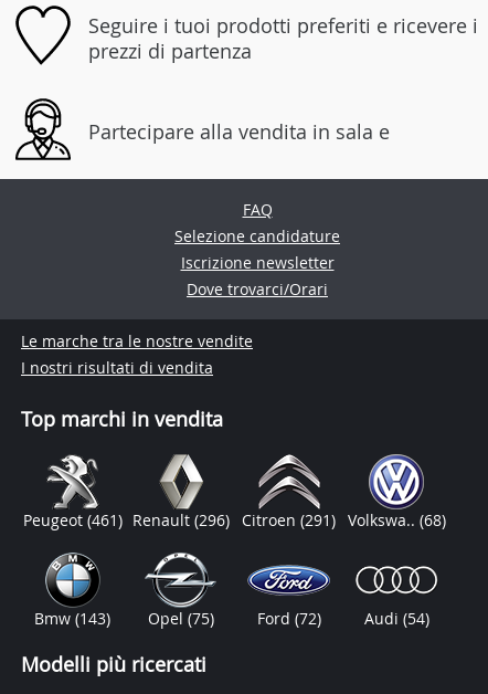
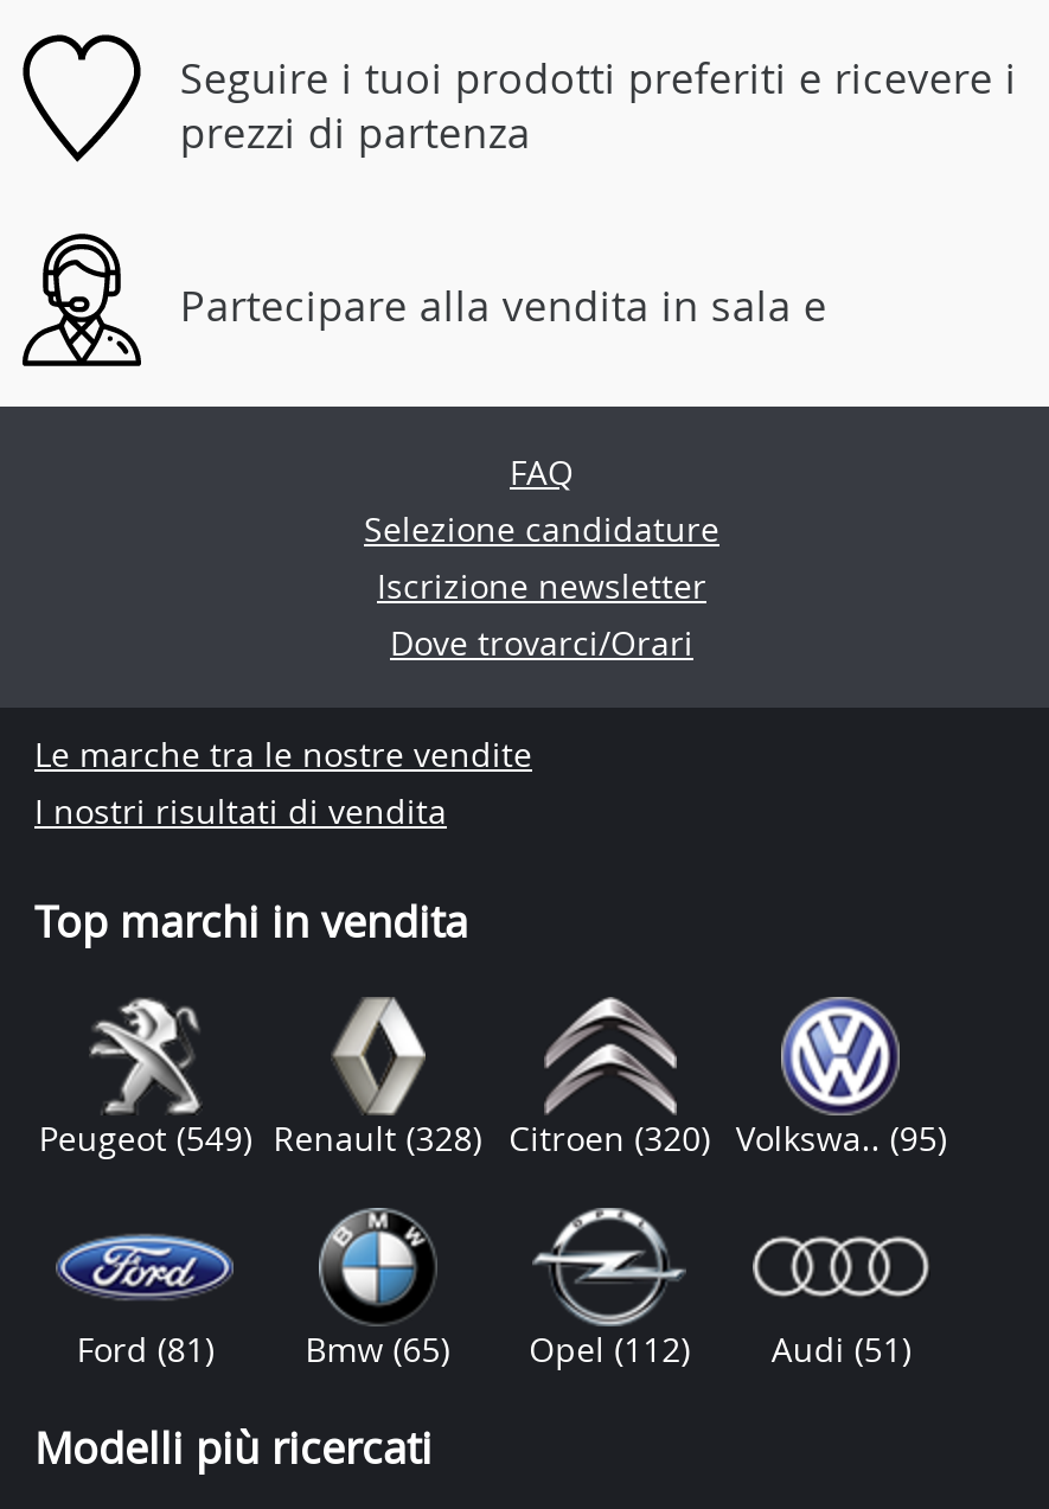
[23,509,446,530] Peugeot (461) Renault (296) Citroen (291) Volkswa.. (68) -> [39,1115,947,1160] Peugeot (549) Renault (328) Citroen (320) Volkswa.. (95)
[32,551,429,629] [image] | Bmw (143) | Opel (75) | Ford(72) | Audi (54) -> [56,1208,911,1371] [image] | Ford (81) | Bmw (65) | Opel(112) | Audi (51)
[145,553,216,600] [image] -> [302,1208,449,1310] [image]
[247,553,331,600] [image] -> [523,1206,696,1310] [image]

